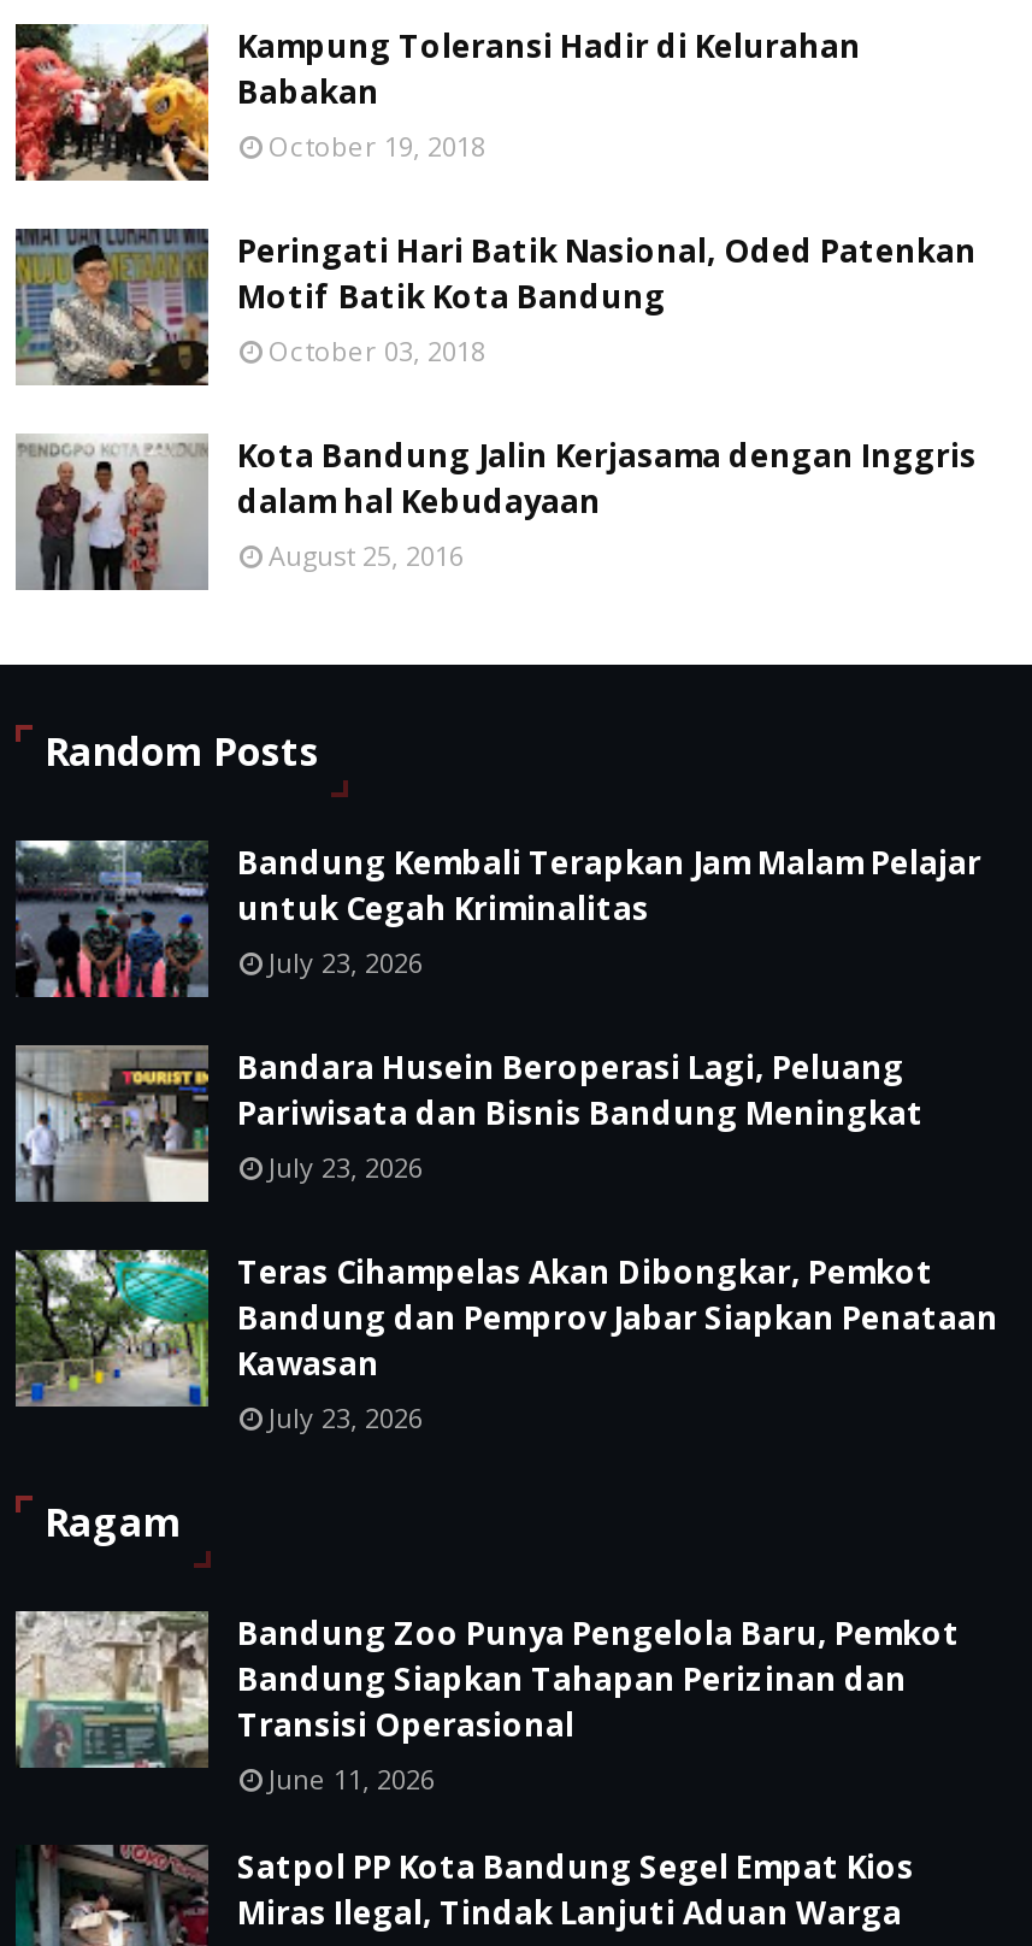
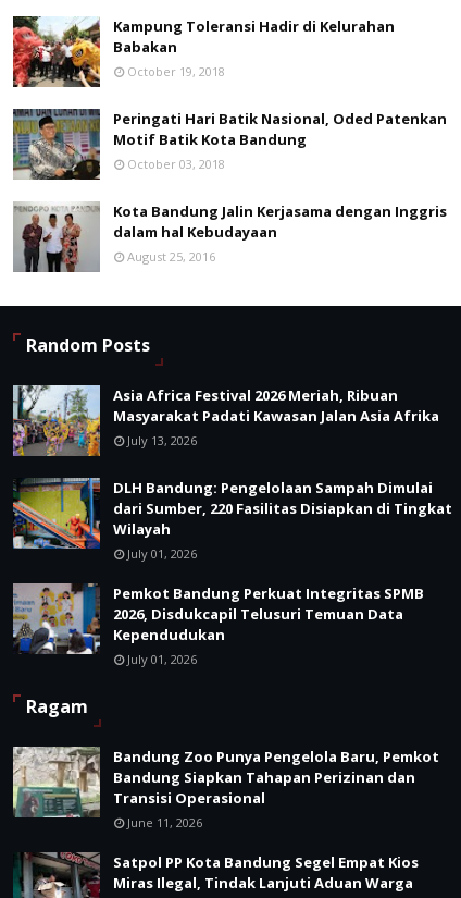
[16,841,981,999] [image] | Bandung Kembali Terapkan Jam Malam Pelajar | untuk Cegah Kriminalitas | July 23, 2026 -> [13,384,439,457] [image] | Asia Africa Festival 2026 Meriah, Ribuan | Masyarakat Padati Kawasan Jalan Asia Afrika | July 13, 2026
[13,1045,924,1204] [image] | Bandara Husein Beroperasi Lagi, Peluang | Pariwisata dan Bisnis Bandung Meningkat | July 23, 2026 -> [13,478,452,562] [image] | DLH Bandung: Pengelolaan Sampah Dimulai | dari Sumber, 220 Fasilitas Disiapkan di Tingkat | Wilayah | July 01, 2026
[16,1248,998,1436] [image] | Teras Cihampelas Akan Dibongkar, Pemkot | Bandung dan Pemprov Jabar Siapkan Penataan | Kawasan | July 23, 2026 -> [13,582,424,668] [image] | Pemkot Bandung Perkuat Integritas SPMB | 2026, Disdukcapil Telusuri Temuan Data | Kependudukan | July 01, 2026

